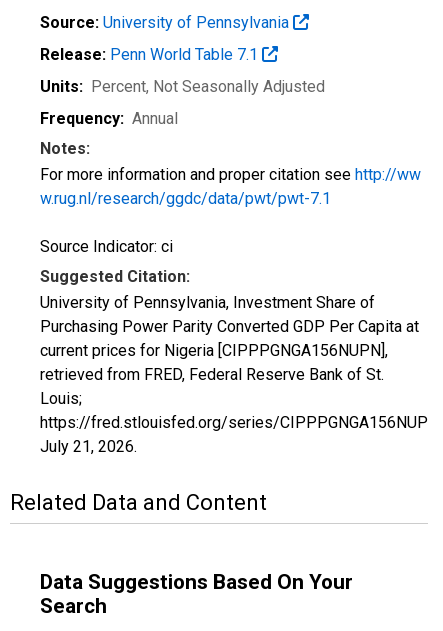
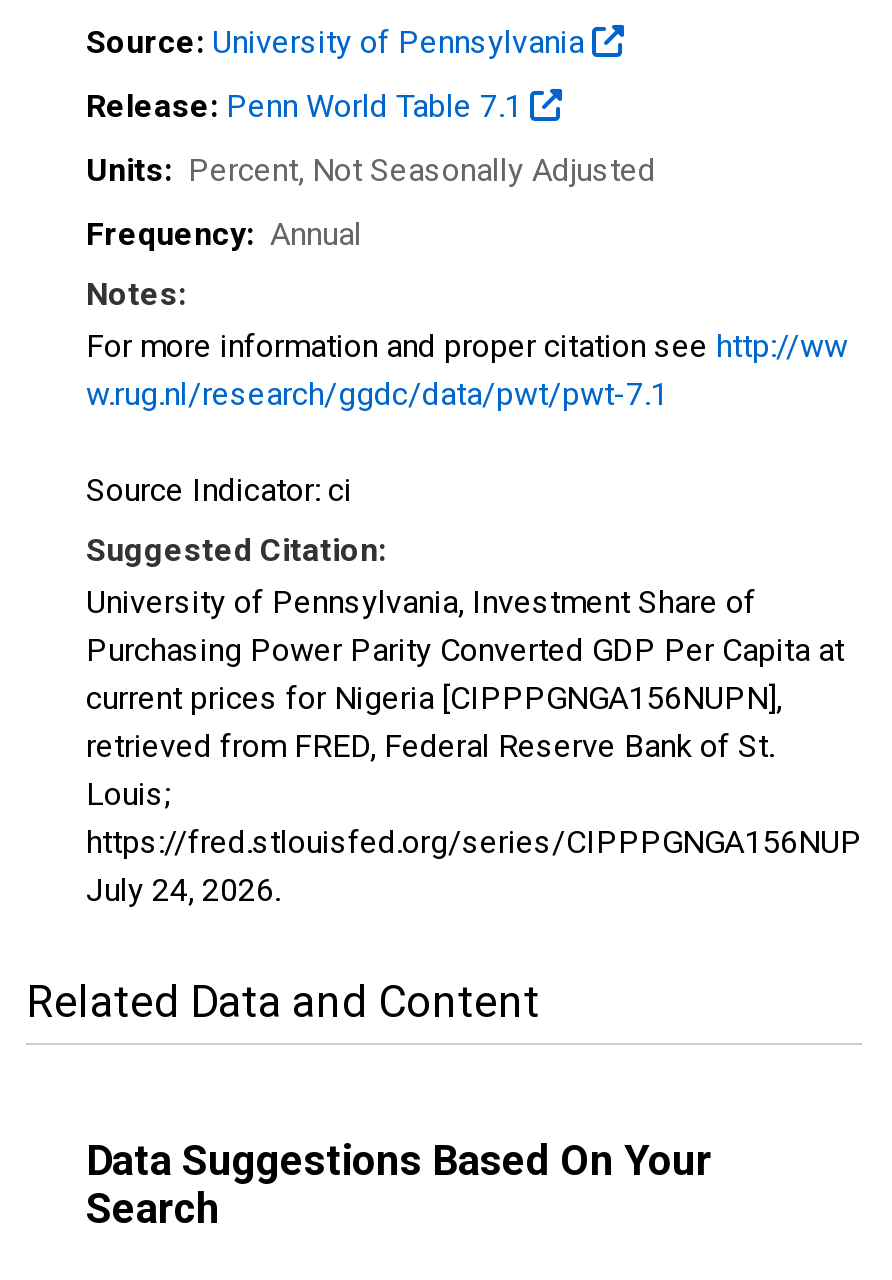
[40,437,137,456] July 21, 2026. -> [86,871,280,909] July 24, 2026.

